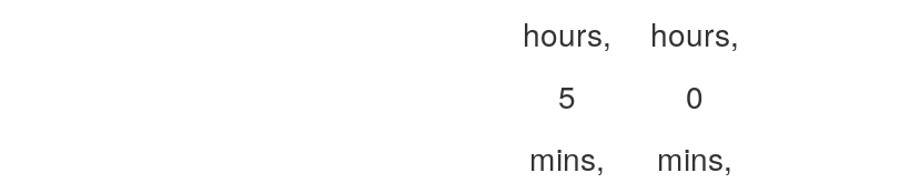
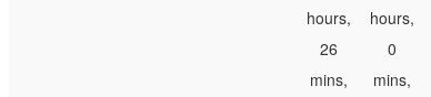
[558,74,576,118] 5 -> [319,38,337,60] 26

